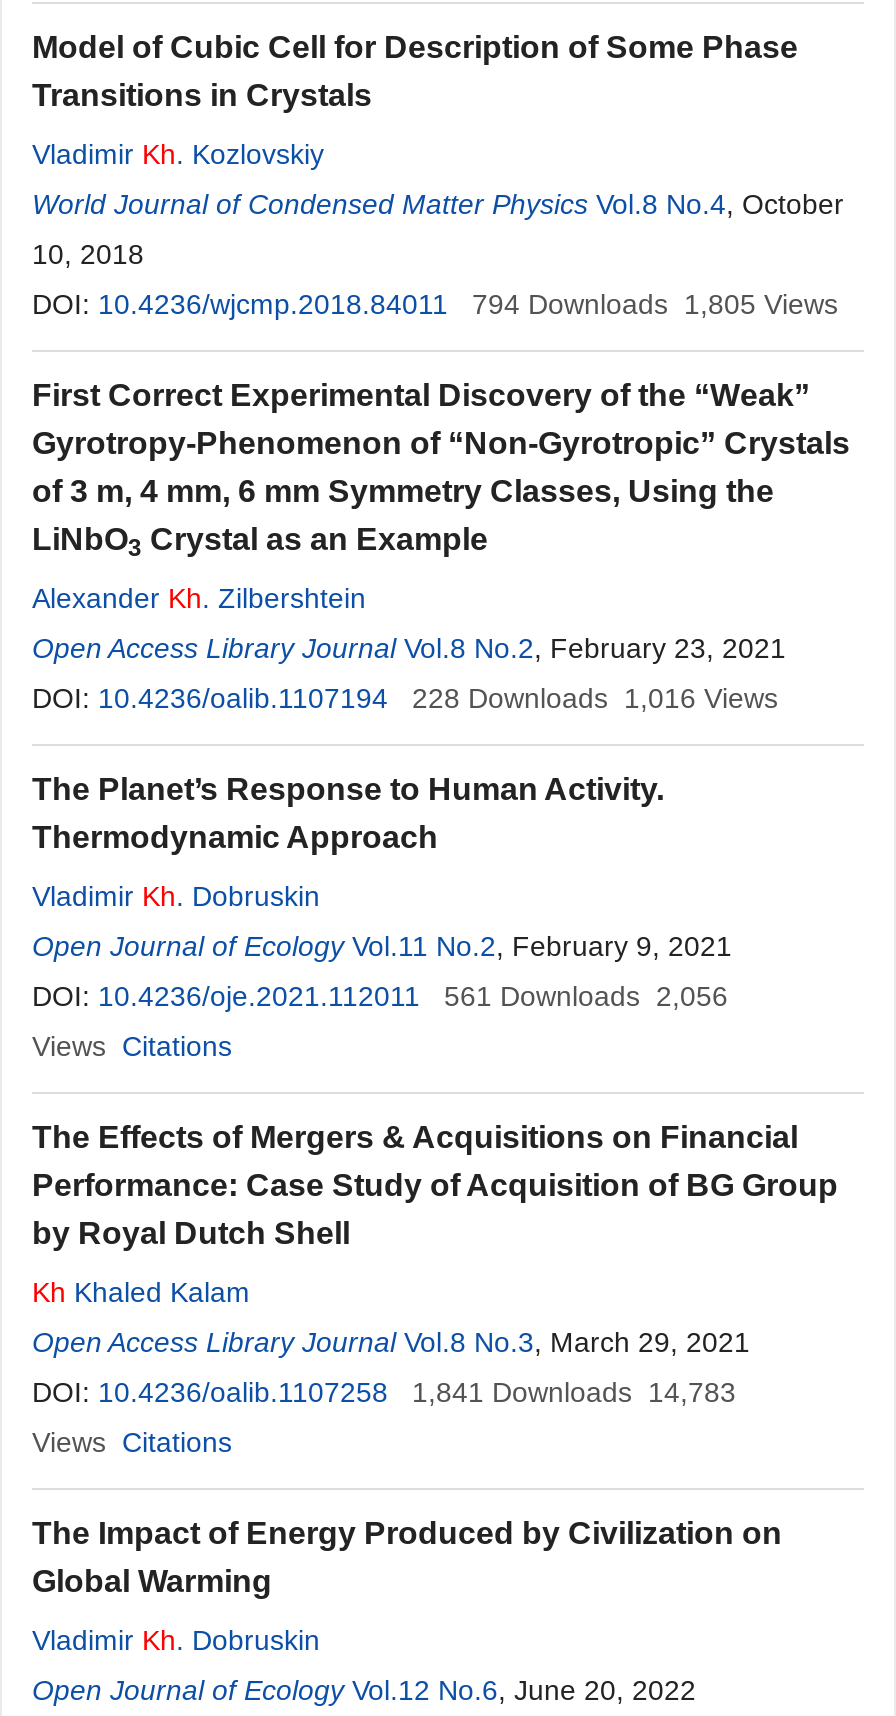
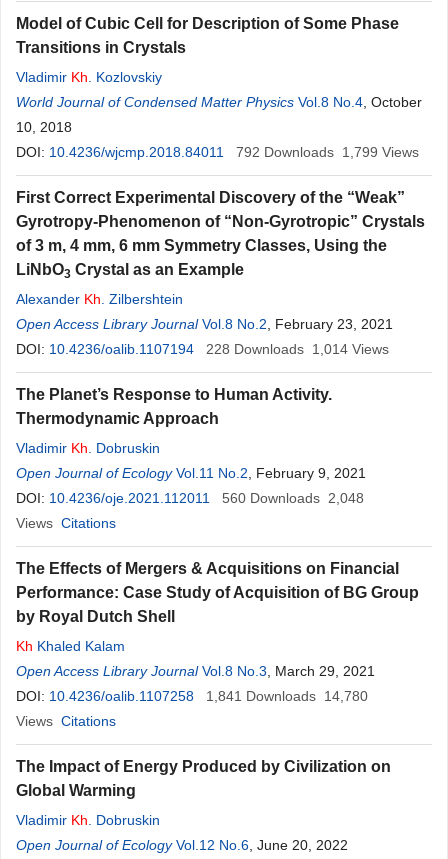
[472,288,838,320] 794 Downloads 1,805 Views -> [236,144,419,160] 792 Downloads 1,799 Views
[412,682,778,714] 228 Downloads 1,016 Views -> [206,341,389,357] 228 Downloads 1,014 Views
[32,980,728,1012] DOI: 10.4236/oje.2021.112011 561 Downloads 2,056 -> [16,490,364,506] DOI: 10.4236/oje.2021.112011 560 Downloads 2,048
[32,1376,736,1408] DOI: 10.4236/oalib.1107258 1,841 Downloads 14,783 -> [16,688,368,704] DOI: 10.4236/oalib.1107258 1,841 Downloads 14,780

